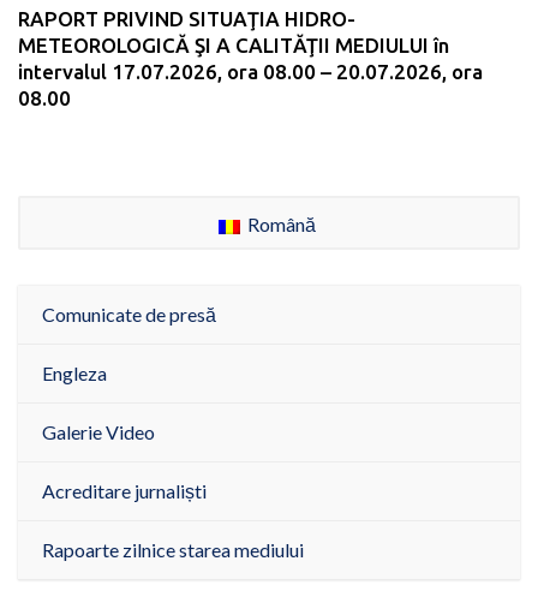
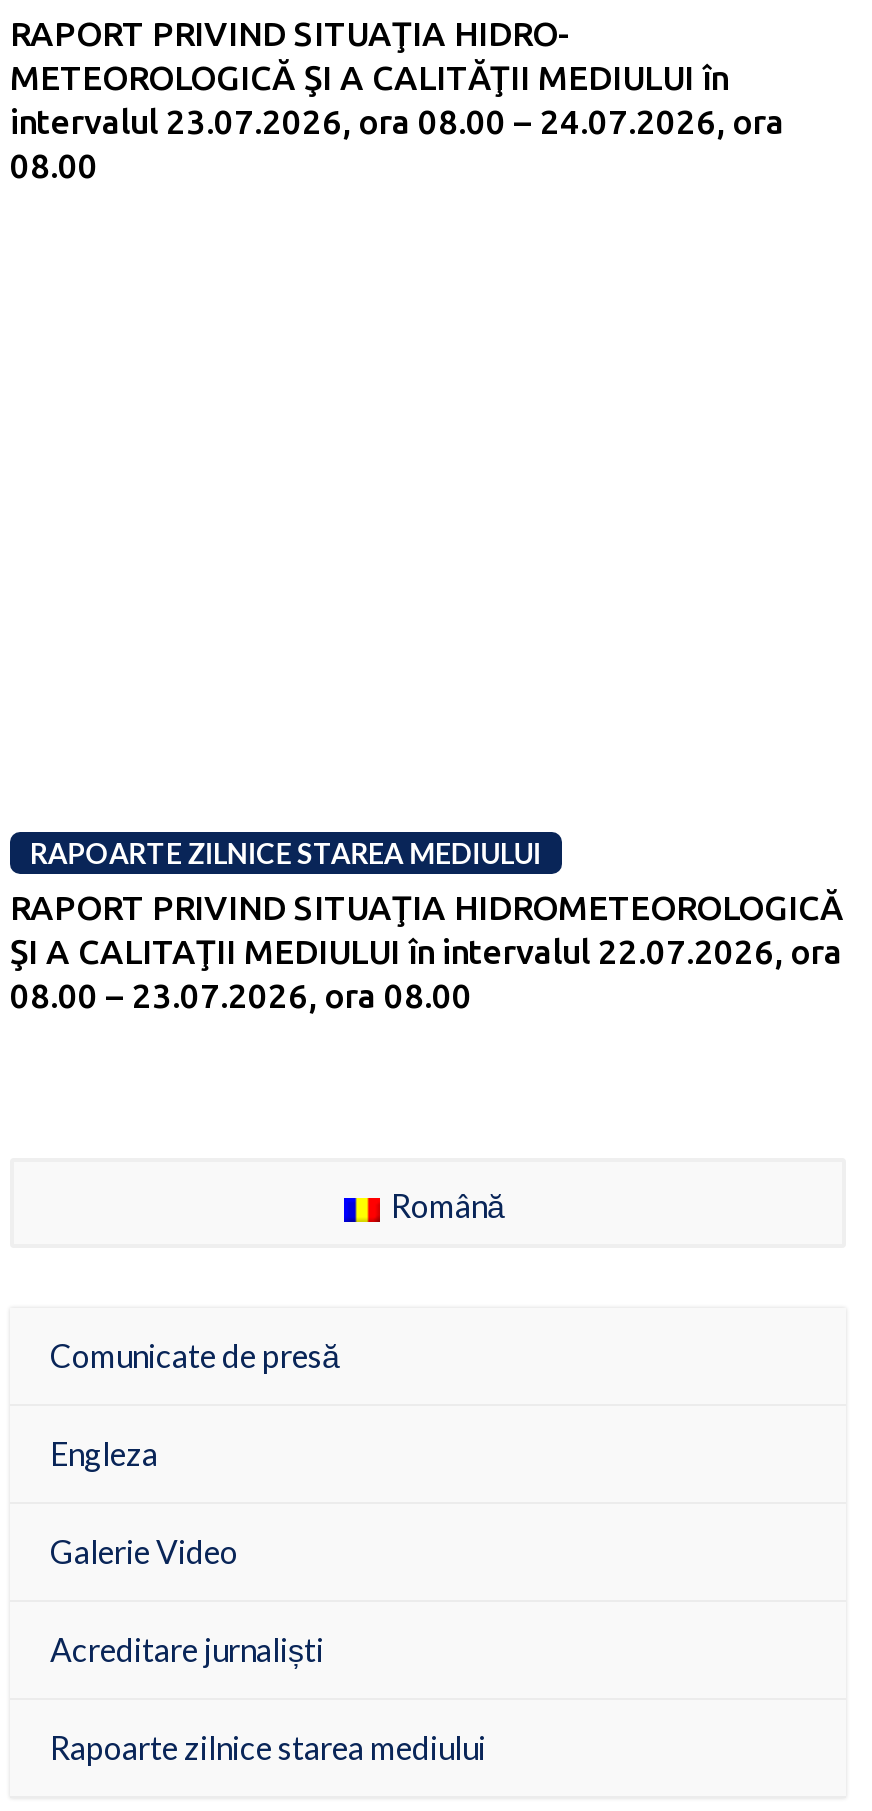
[18,61,483,83] intervalul 17.07.2026, ora 08.00 – 20.07.2026, ora -> [10,101,784,139] intervalul 23.07.2026, ora 08.00 – 24.07.2026, ora
none -> [10,837,844,1015] RAPOARTE ZILNICE STAREA MEDIULUI | RAPORT PRIVIND SITUAŢIA HIDROMETEOROLOGICĂ | ŞI A CALITAŢII MEDIULUI în intervalul 22.07.2026, ora | 08.00 – 23.07.2026, ora 08.00

